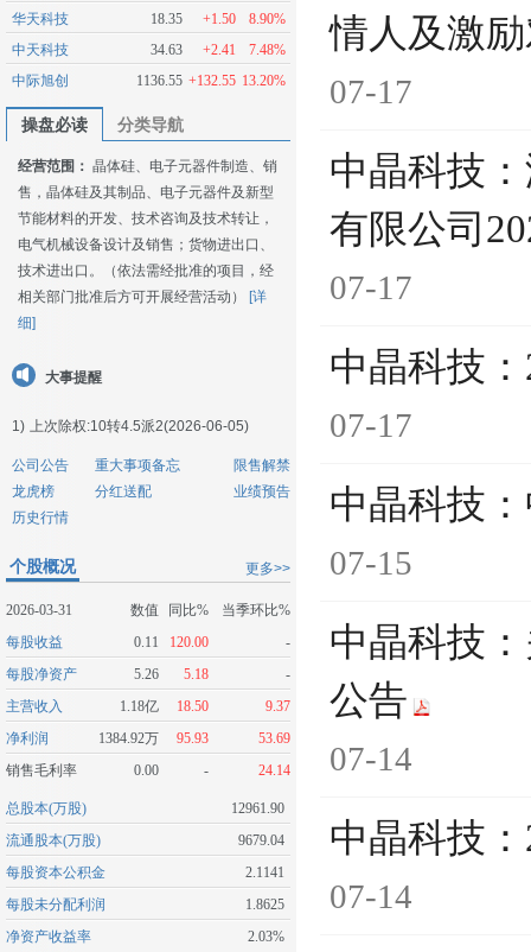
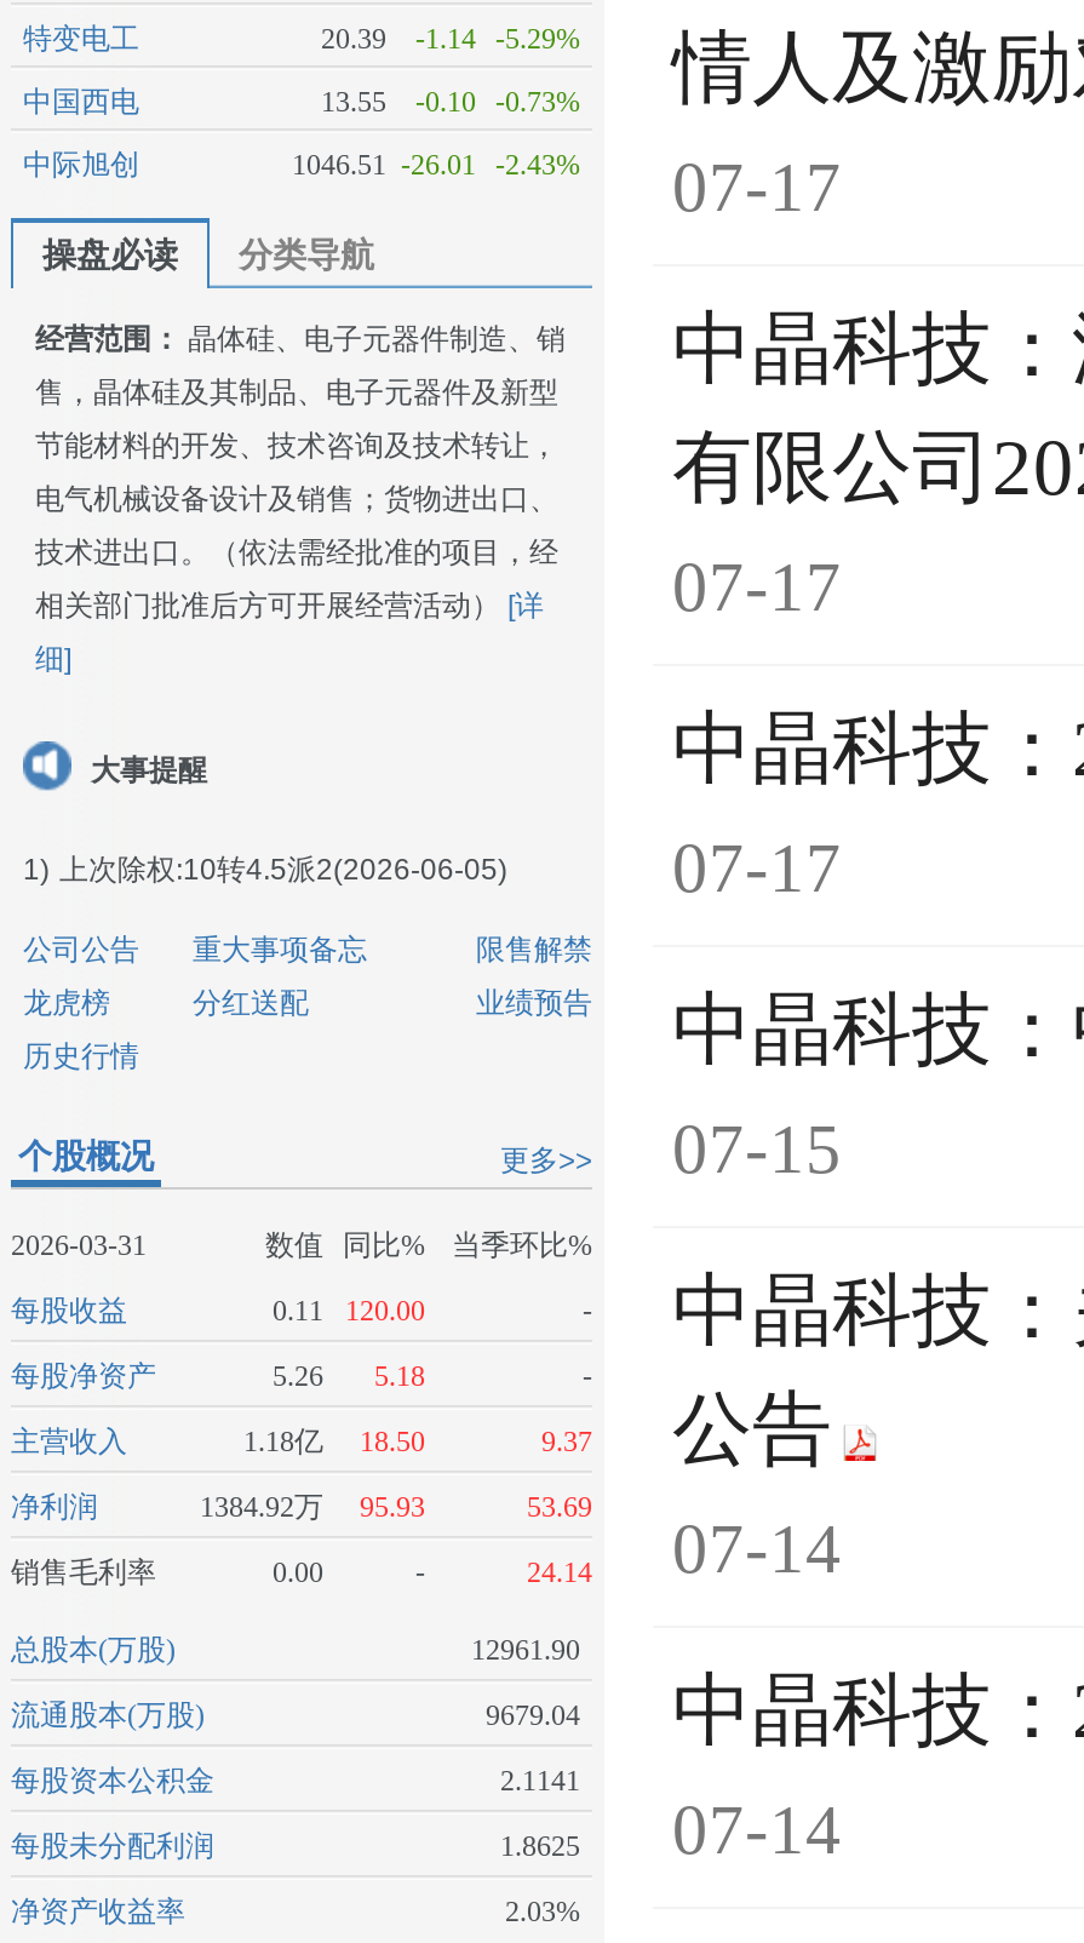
[12,11,286,27] 华天科技 | 18.35 | +1.50 | 8.90% -> [23,22,580,56] 特变电工 | 20.39 | -1.14 -5.29%
[12,42,286,58] 中天科技 | 34.63 | +2.41 | 7.48% -> [23,85,580,119] 中国西电 | 13.55 | -0.10 -0.73%
[136,72,286,89] 1136.55 +132.55 13.20% -> [292,148,580,182] 1046.51 -26.01 -2.43%

